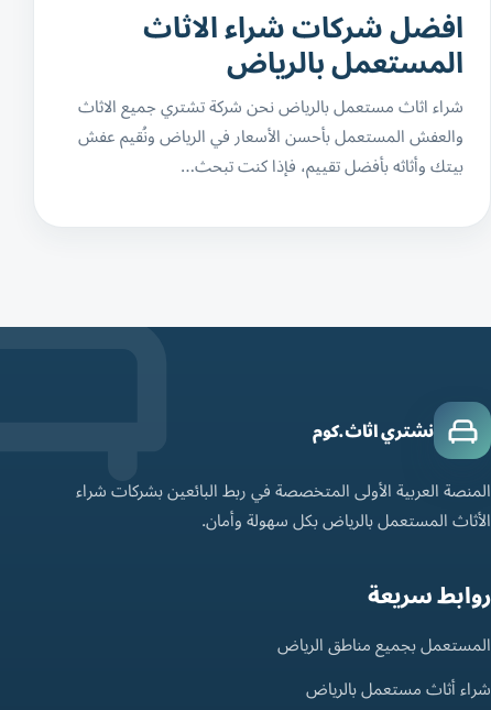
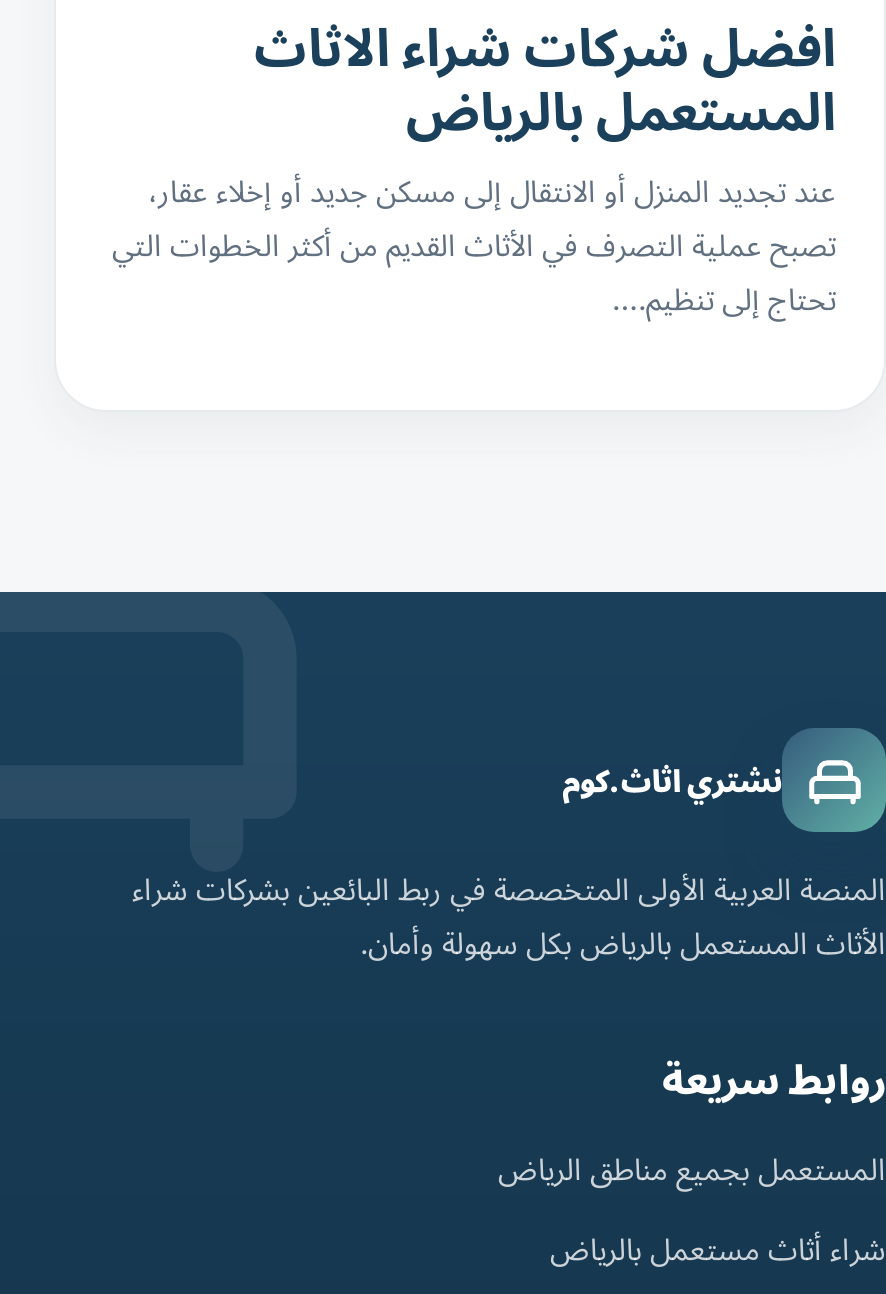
[78,96,463,176] شراء اثاث مستعمل بالرياض نحن شركة تشتري جميع الاثاث | والعفش المستعمل بأحسن الأسعار في الرياض ونُقيم عفش | بيتك وأثاثه بأفضل تقييم، فإذا كنت تبحث… -> [112,173,836,319] عند تجديد المنزل أو الانتقال إلى مسكن جديد أو إخلاء عقار، | تصبح عملية التصرف في الأثاث القديم من أكثر الخطوات التي | تحتاج إلى تنظيم.…

